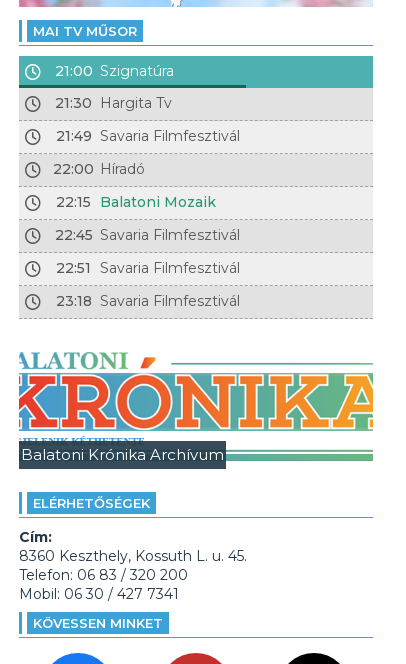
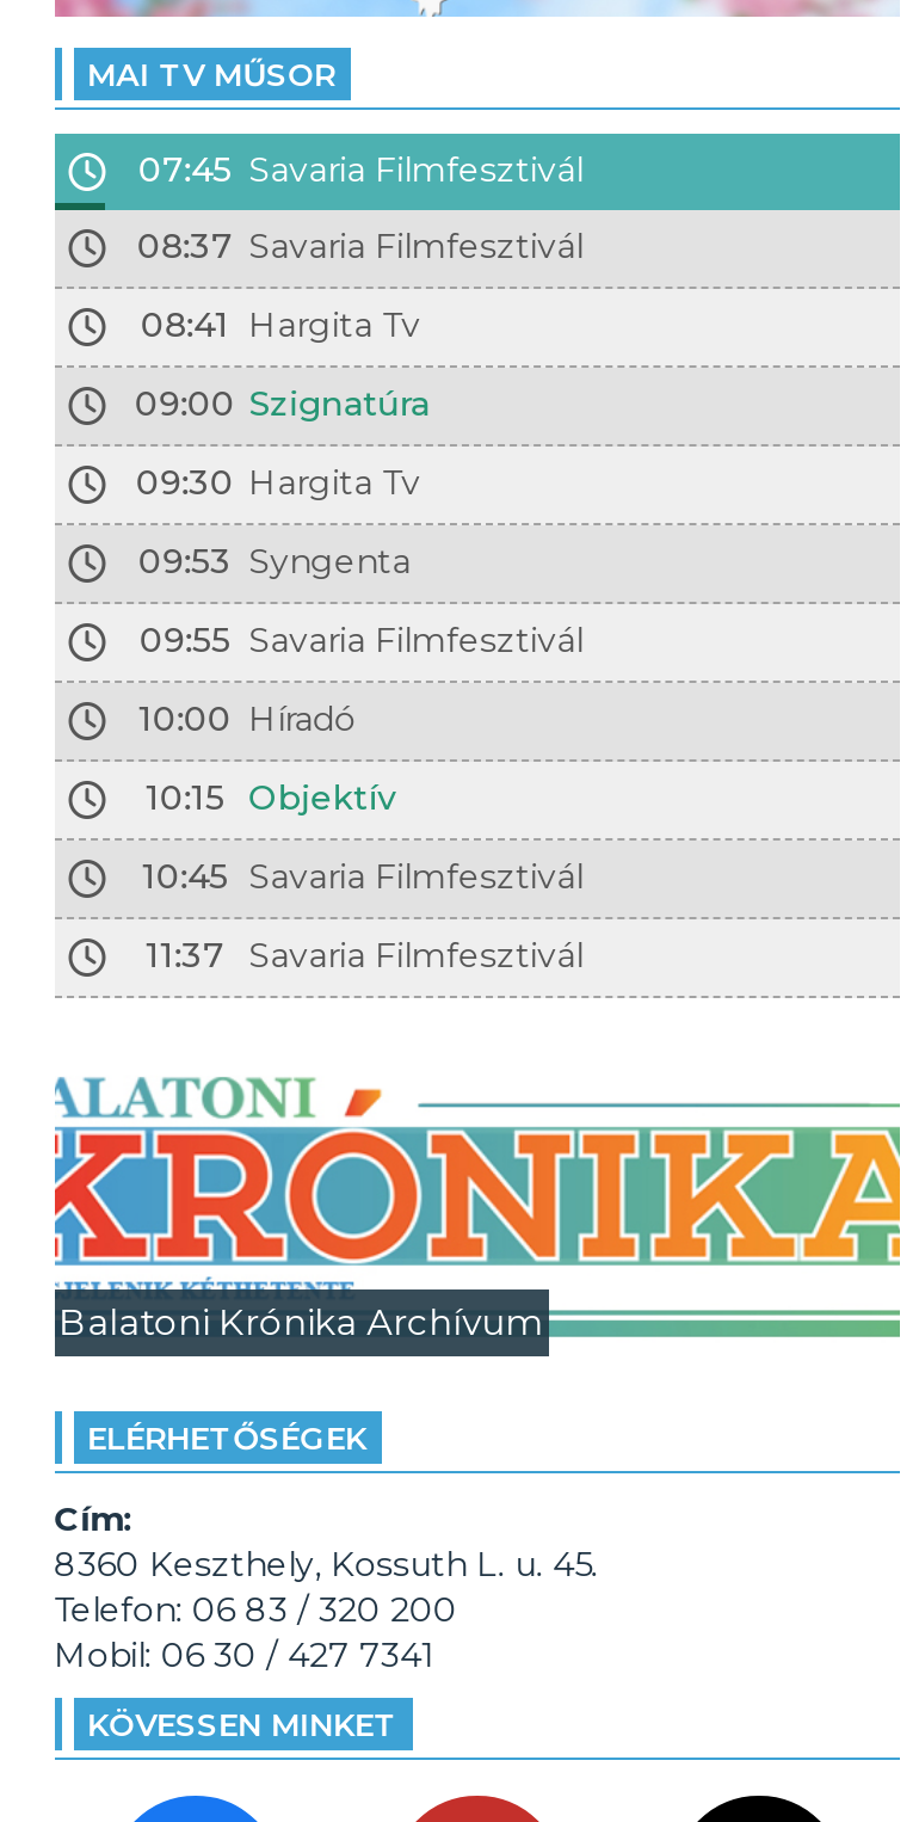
[53,62,240,310] 21:00 Szignatúra | 21:30 Hargita Tv | 21:49 Savaria Filmfesztivál | 22:00 Híradó | 22:15 Balatoni Mozaik | 22:45 Savaria Filmfesztivál | 22:51 Savaria Filmfesztivál | 23:18 Savaria Filmfesztivál -> [135,148,583,977] 07:45 Savaria Filmfesztivál | 08:37 Savaria Filmfesztivál | 08:41 Hargita Tv | 09:00 Szignatúra | 09:30 Hargita Tv | 09:53 Syngenta | 09:55 Savaria Filmfesztivál | 10:00 Híradó | 10:15 Objektív | 10:45 Savaria Filmfesztivál | 11:37 Savaria Filmfesztivál

